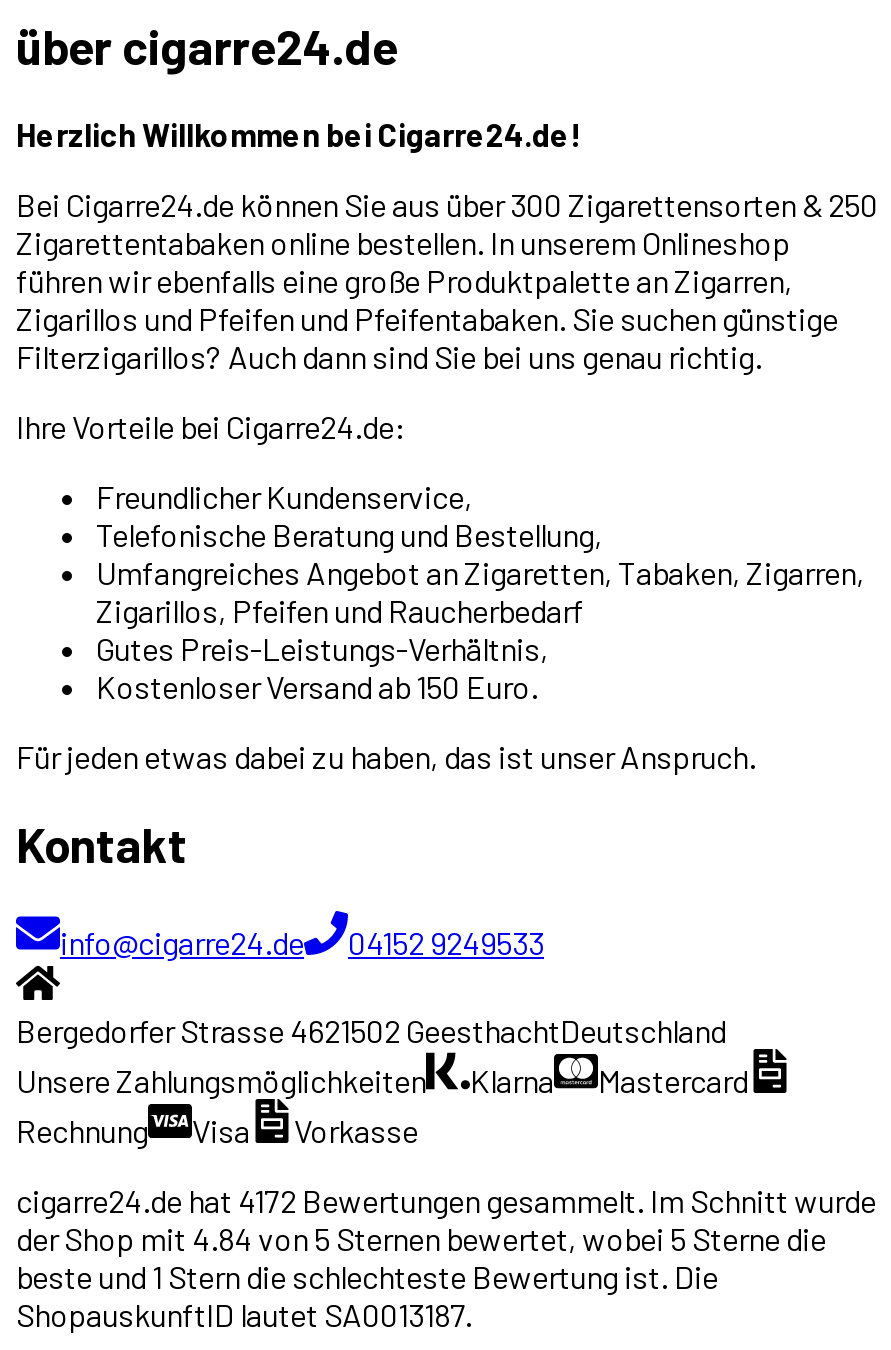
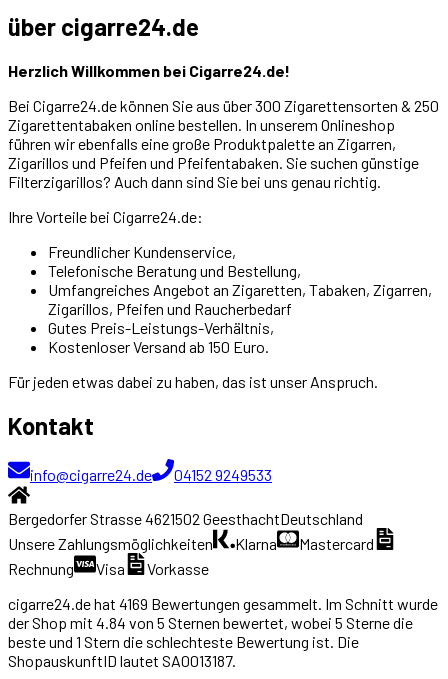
[16,1182,876,1220] cigarre24.de hat 4172 Bewertungen gesammelt. Im Schnitt wurde -> [8,594,438,613] cigarre24.de hat 4169 Bewertungen gesammelt. Im Schnitt wurde

